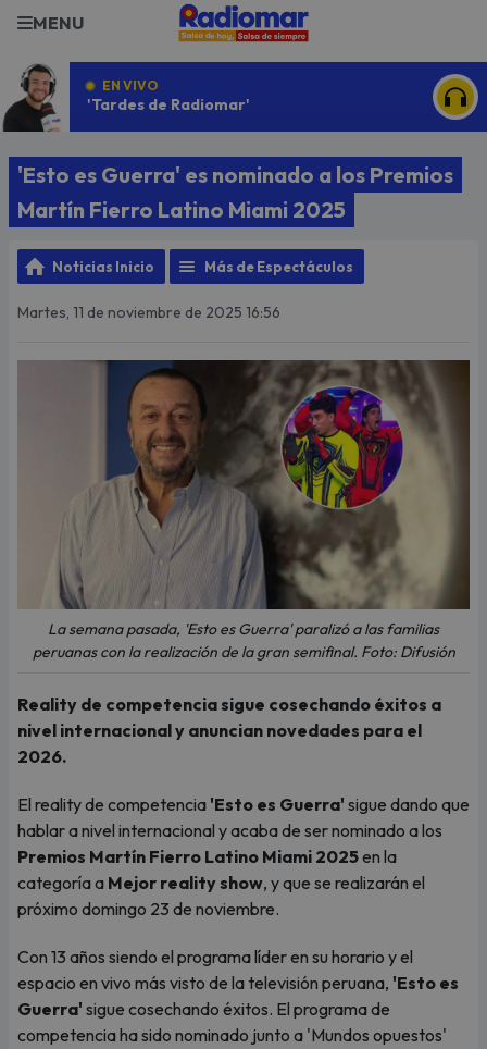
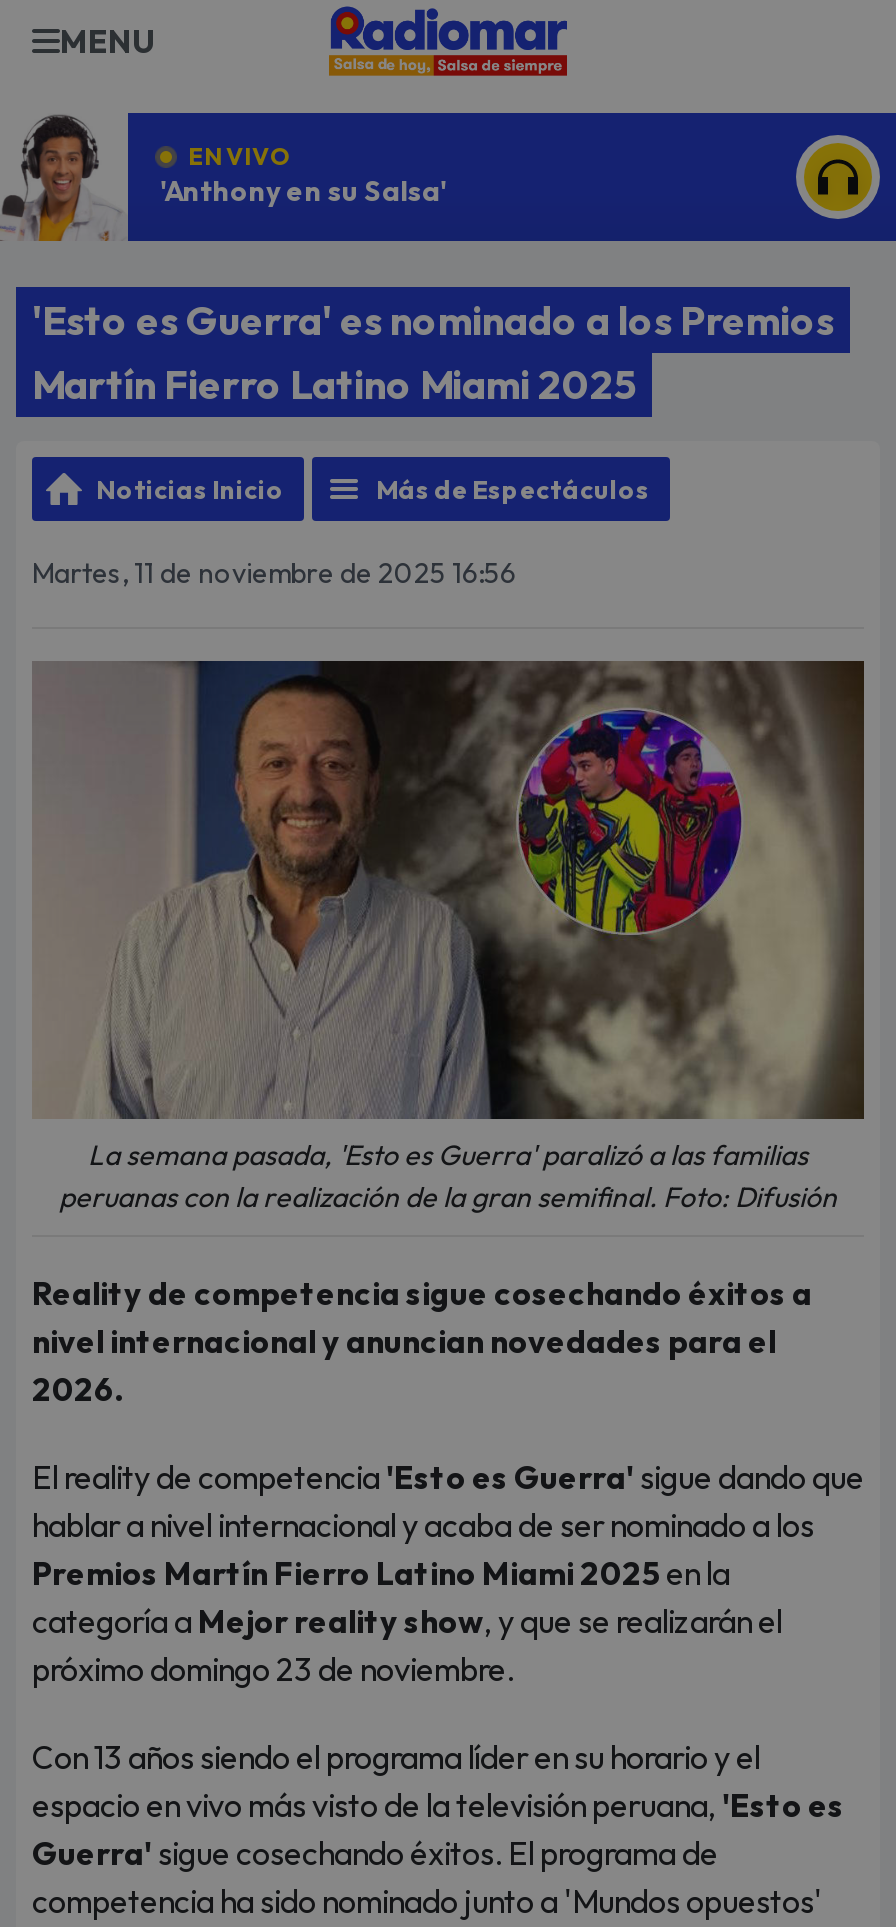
[3,63,250,133] [image] | 'Tardes de Radiomar' -> [6,113,448,243] [image] | 'Anthony en su Salsa'

